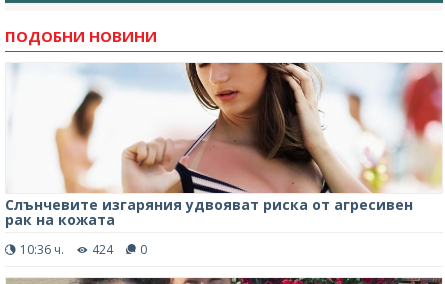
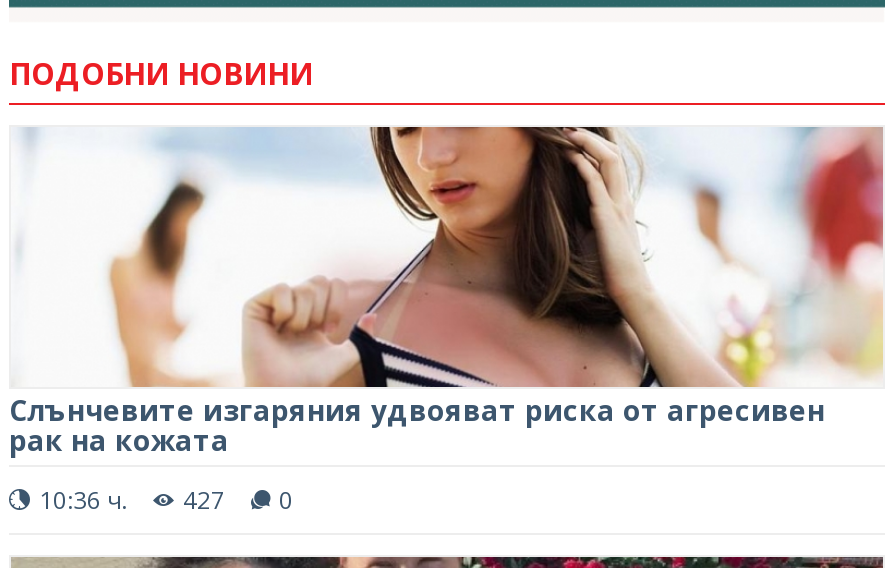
[20,241,147,258] 10:36 ч. 424 0 -> [39,482,293,516] 10:36 ч. 427 0

